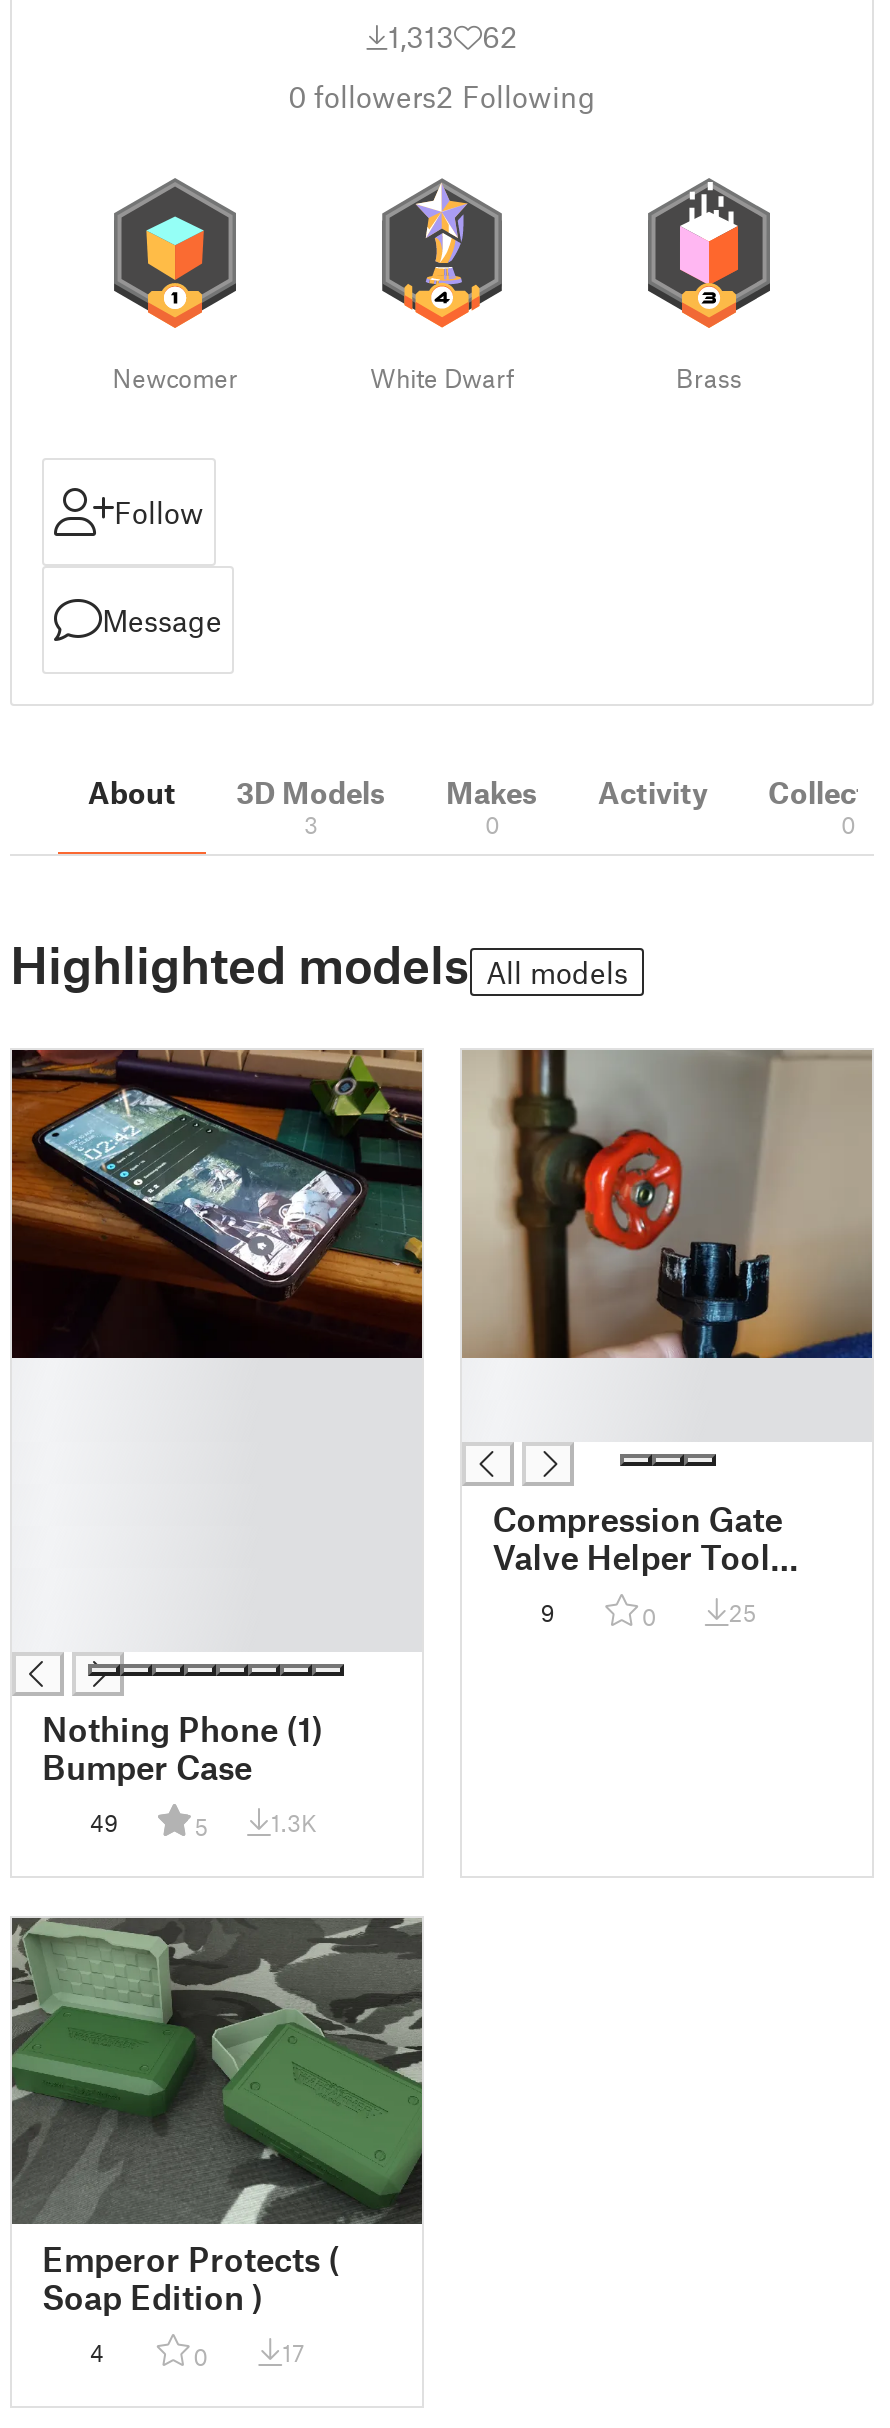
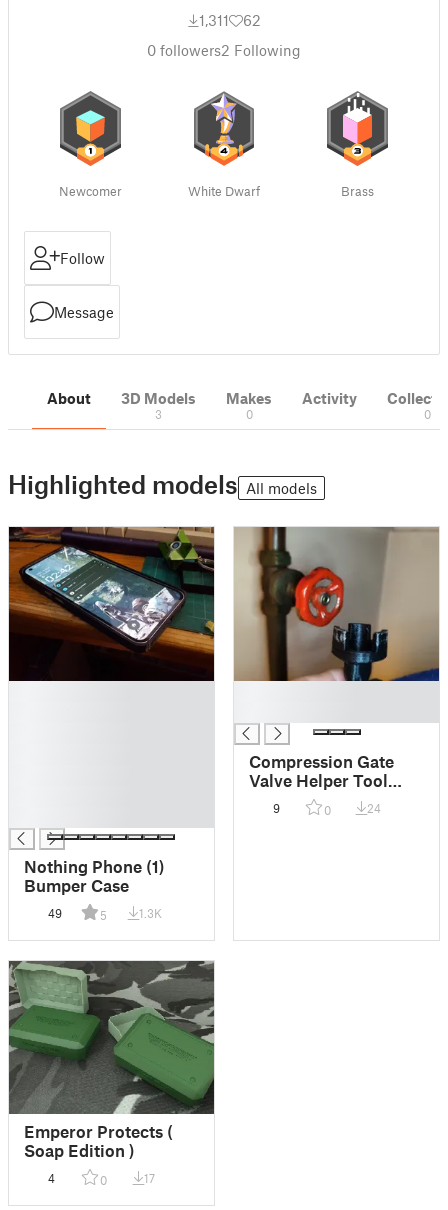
[388,18,518,54] 1,313 62 -> [198,11,260,29] 1,311 62
[729,1598,757,1626] 25 -> [367,801,381,815] 24

